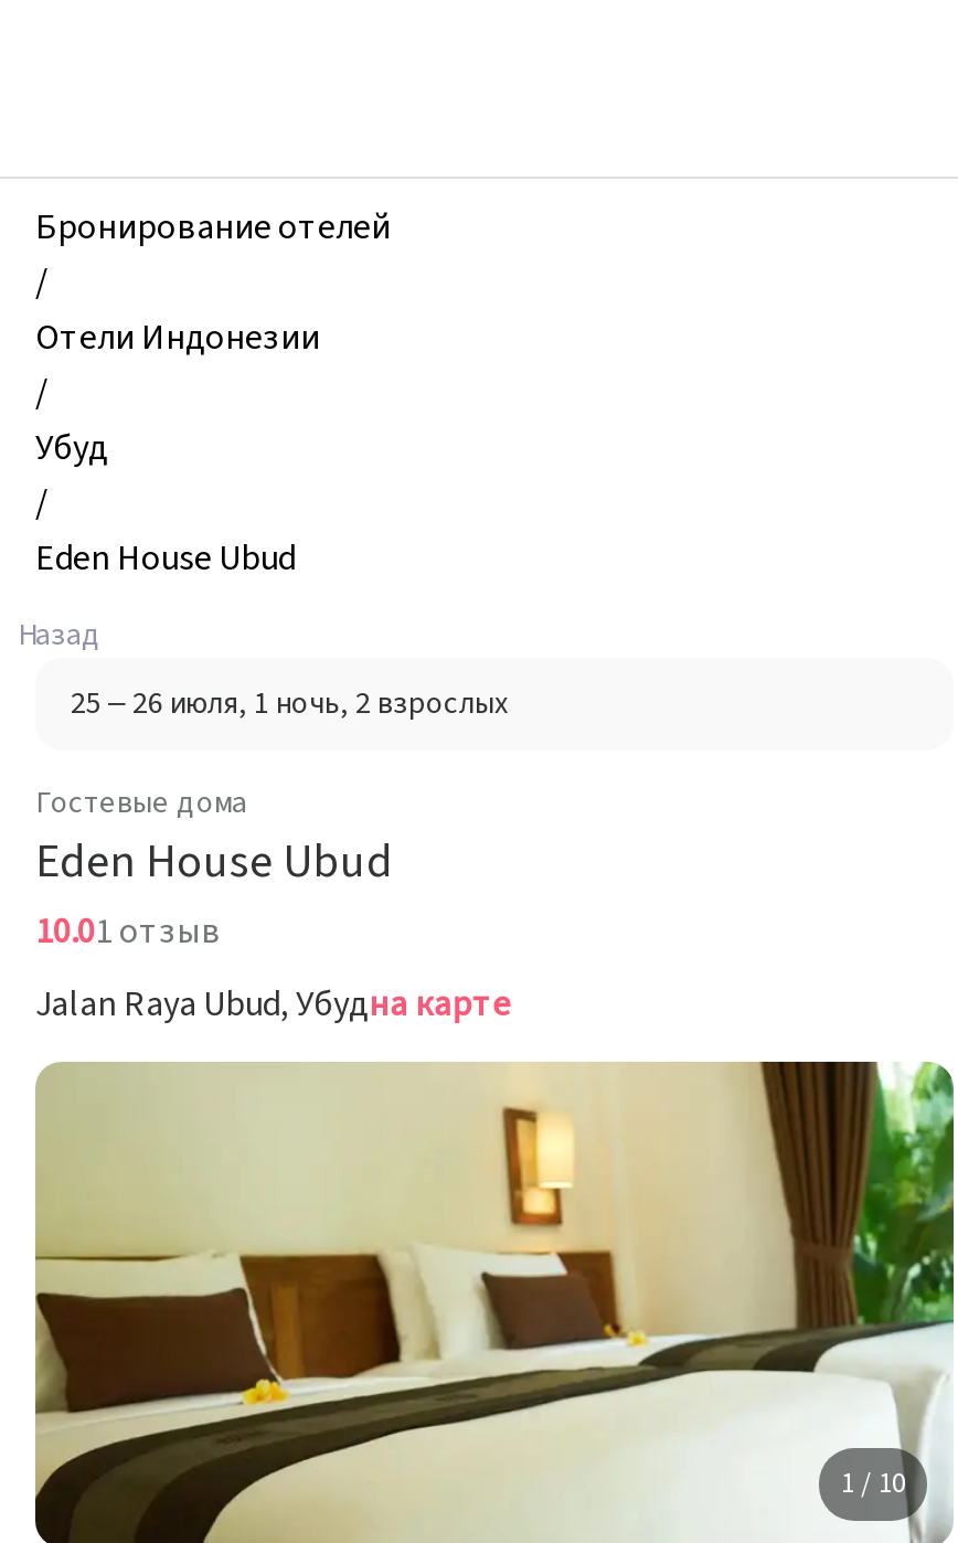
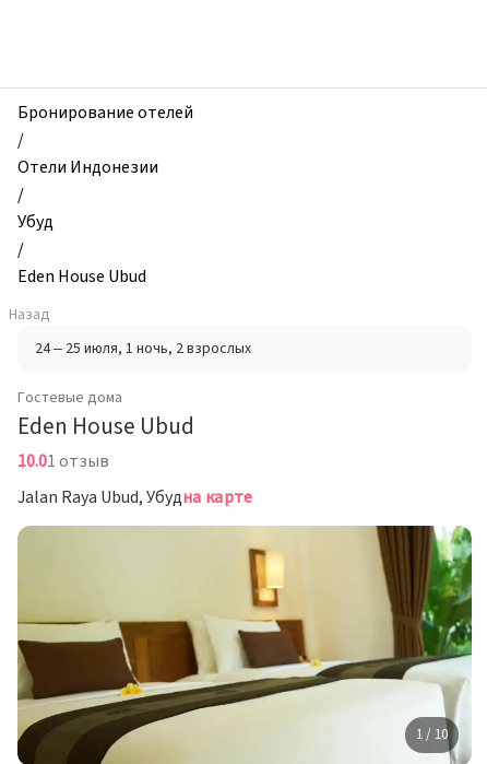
[71,682,508,726] 25 – 26 июля, 1 ночь, 2 взрослых -> [35,338,251,360] 24 – 25 июля, 1 ночь, 2 взрослых

